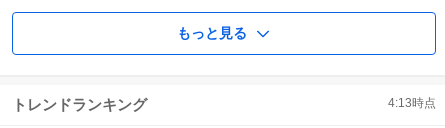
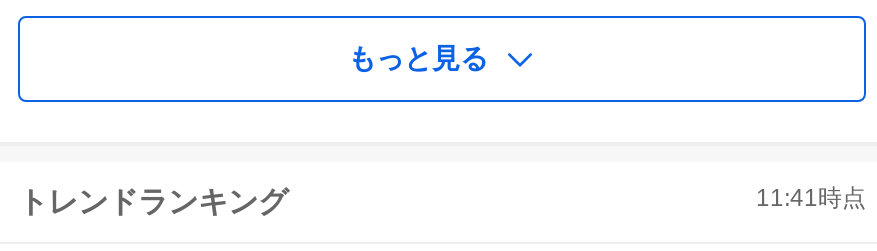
[388,96,436,110] 4:13時点 -> [756,184,866,212] 11:41時点

